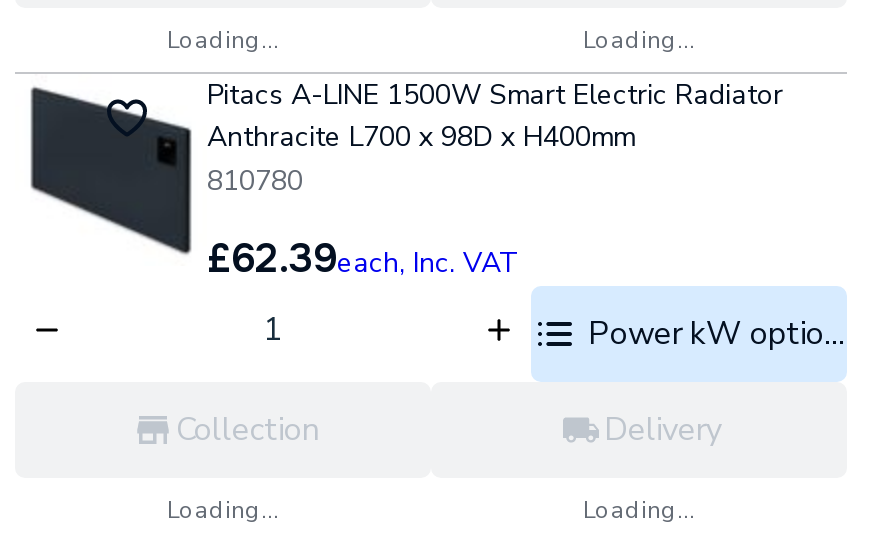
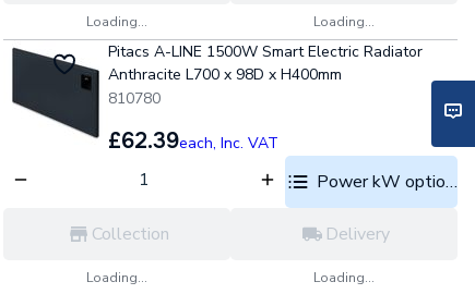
none -> [430,79,472,148] [image]

